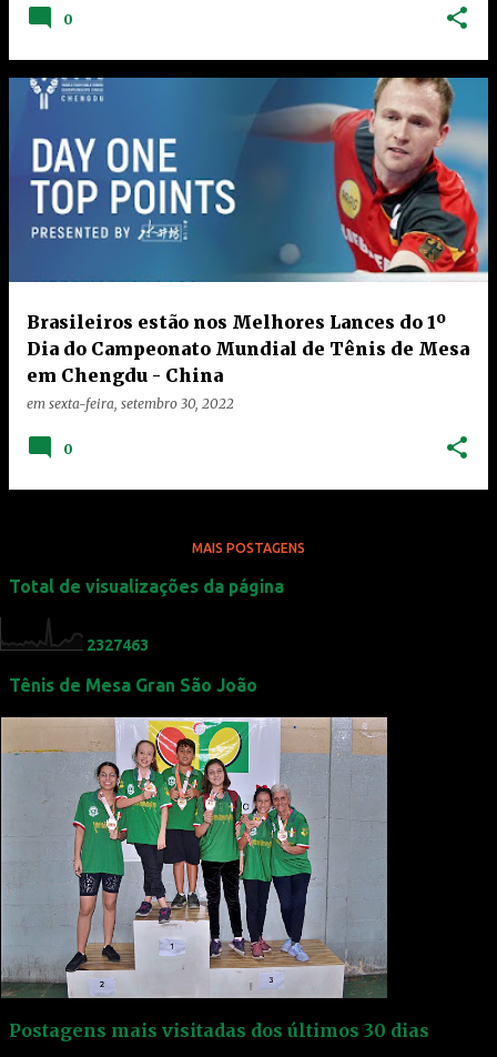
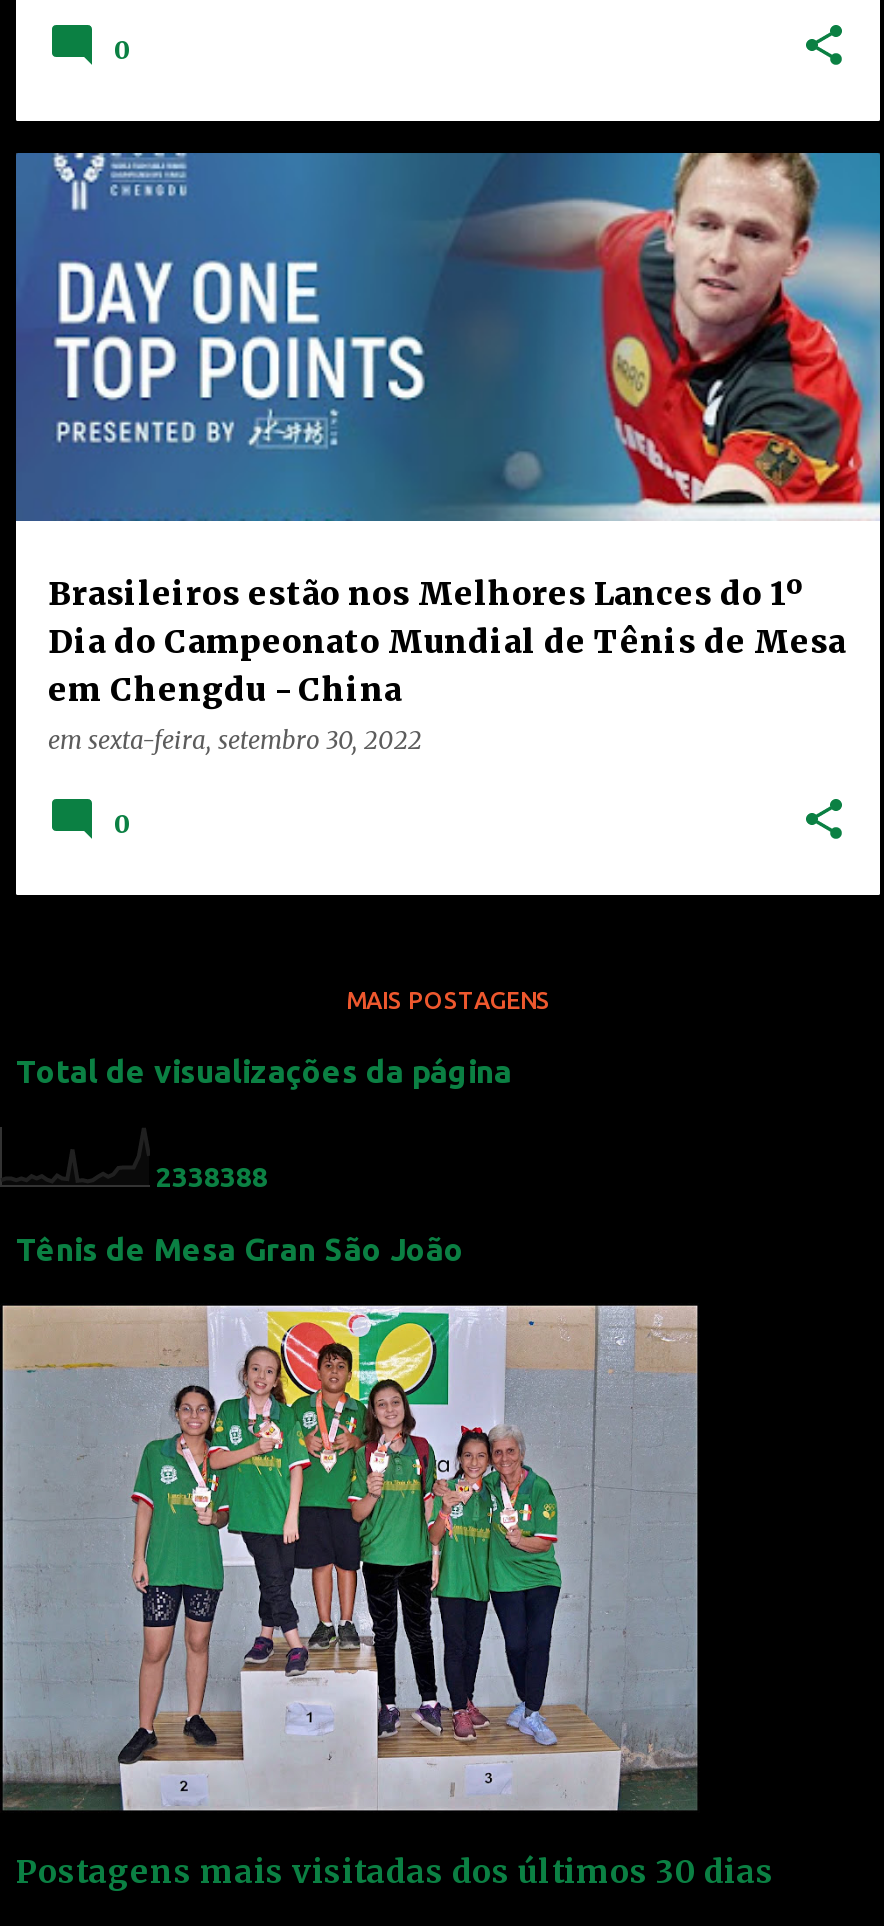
[87,636,149,654] 2327463 -> [156,1160,268,1192] 2338388

